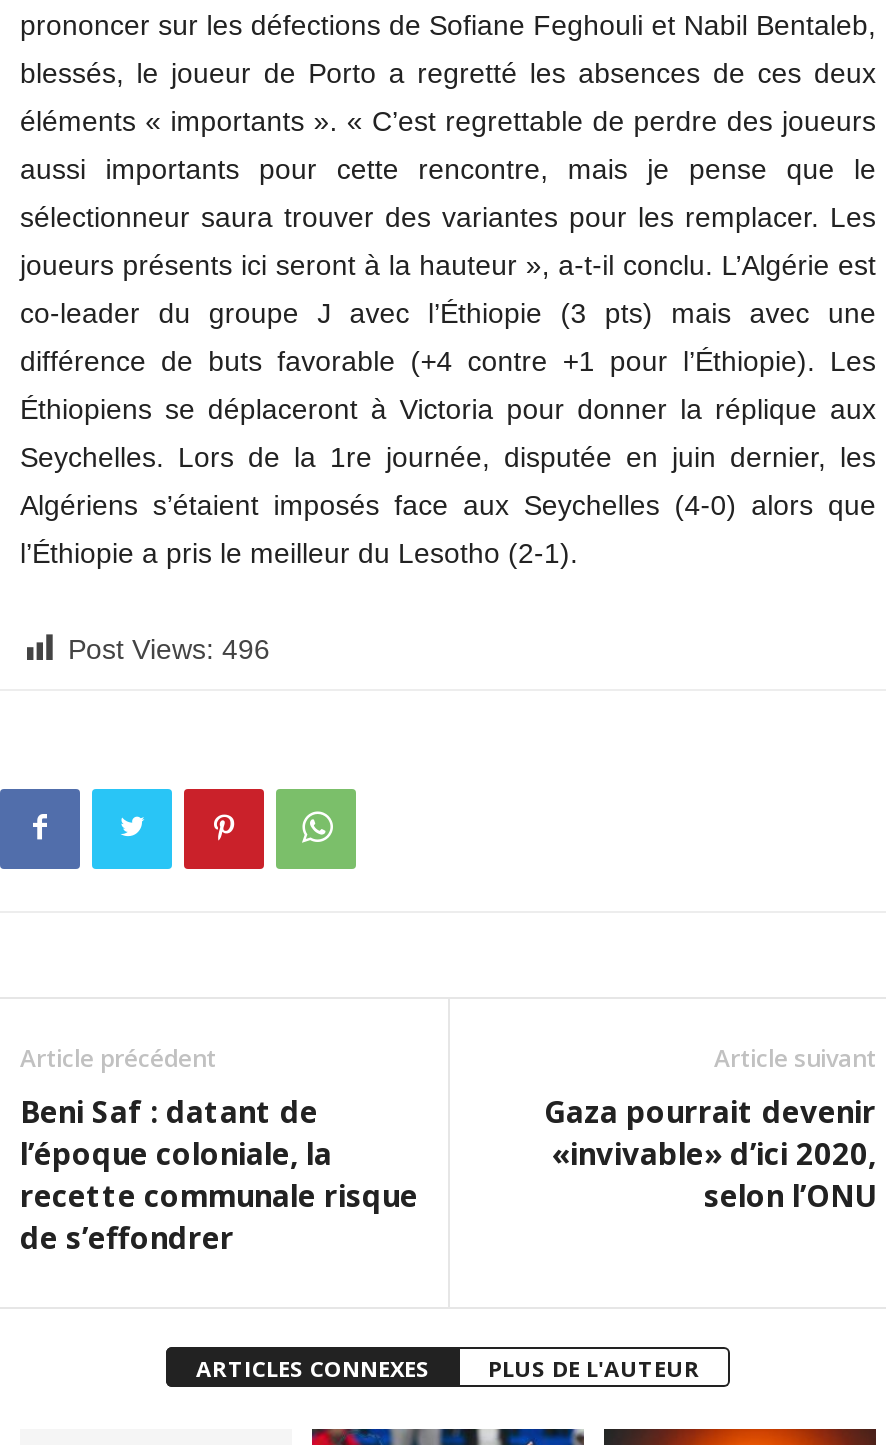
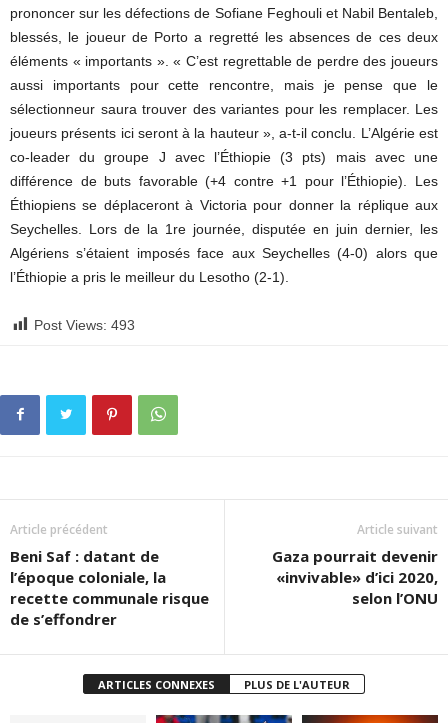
[68,633,270,665] Post Views: 496 -> [34,317,135,333] Post Views: 493

